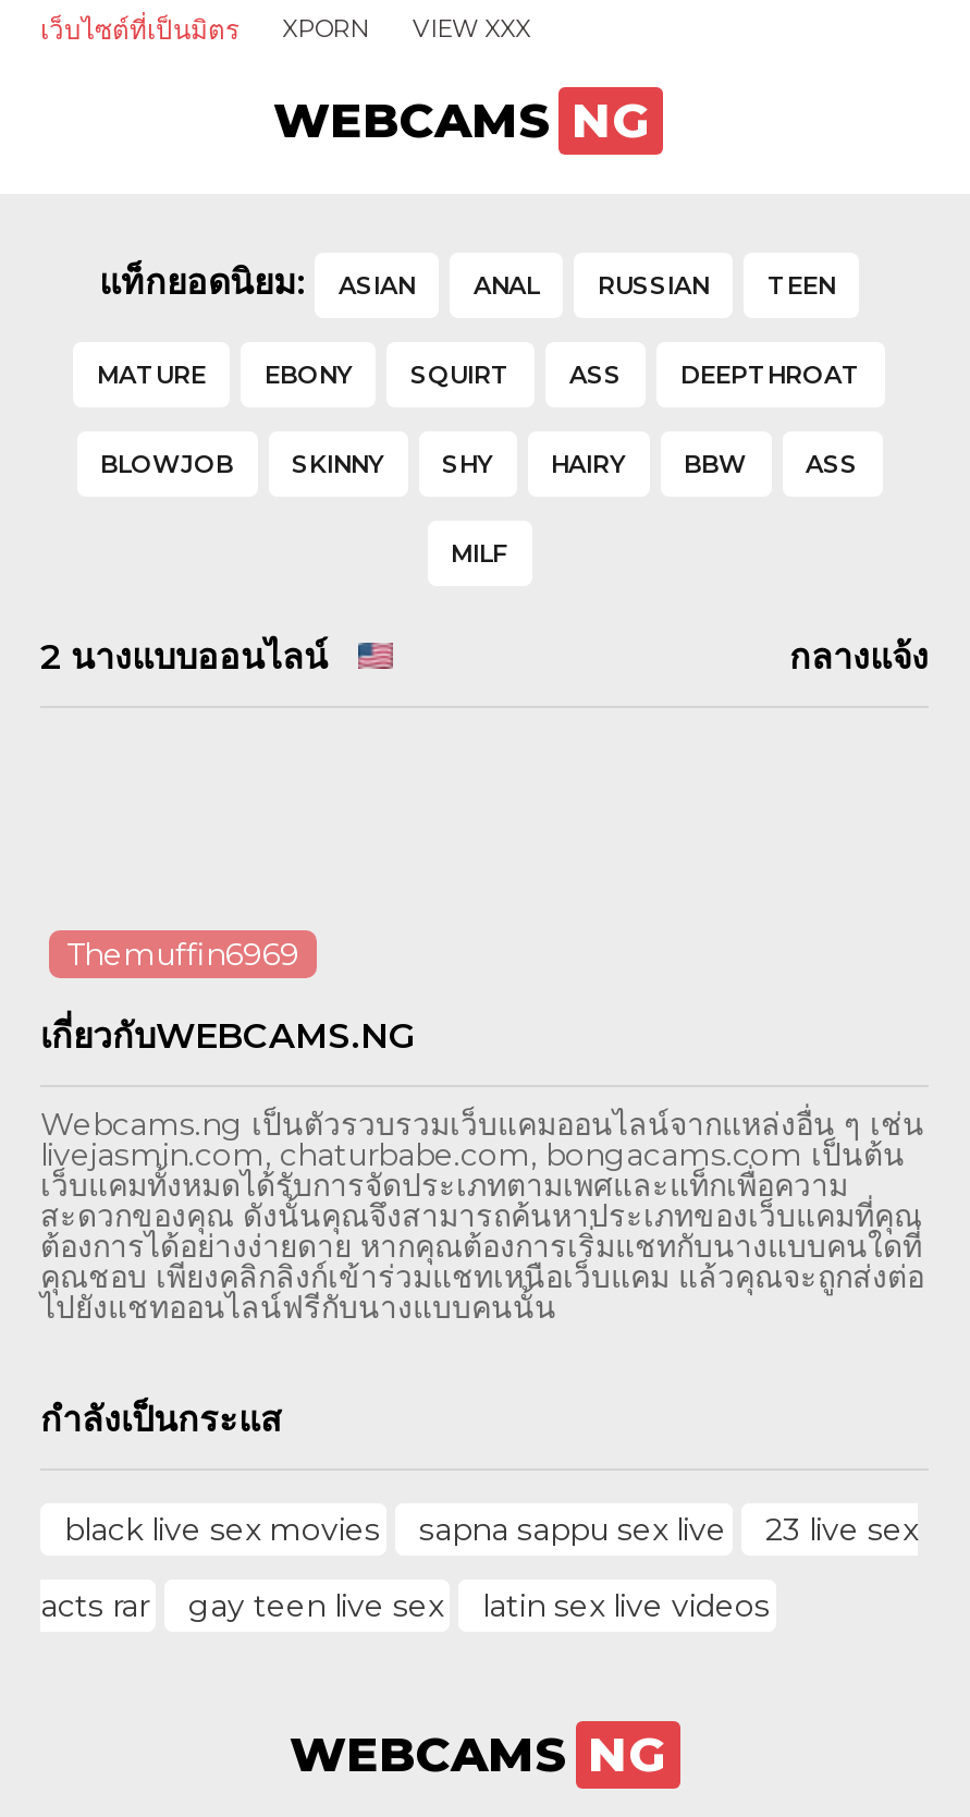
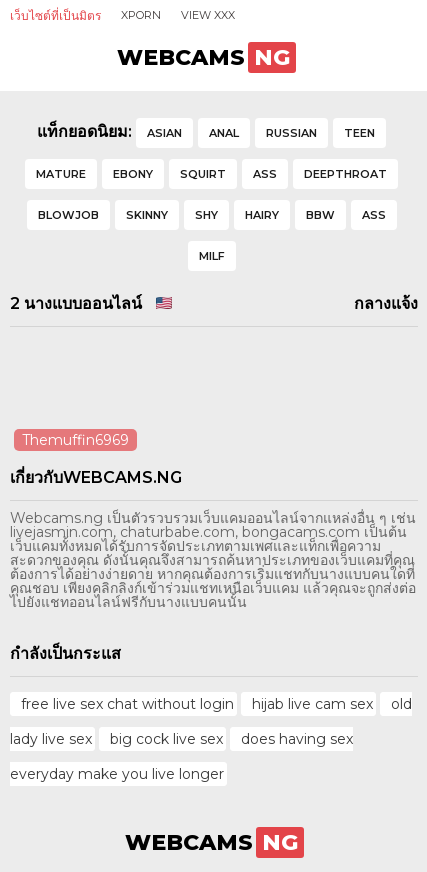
[40,1511,918,1626] black live sex movies | sapna sappu sex live | 23 live sex | acts rar | gay teen live sex | latin sex live videos -> [10,695,412,783] free live sex chat without login | hijab live cam sex | old | lady live sex | big cock live sex | does having sex | everyday make you live longer

